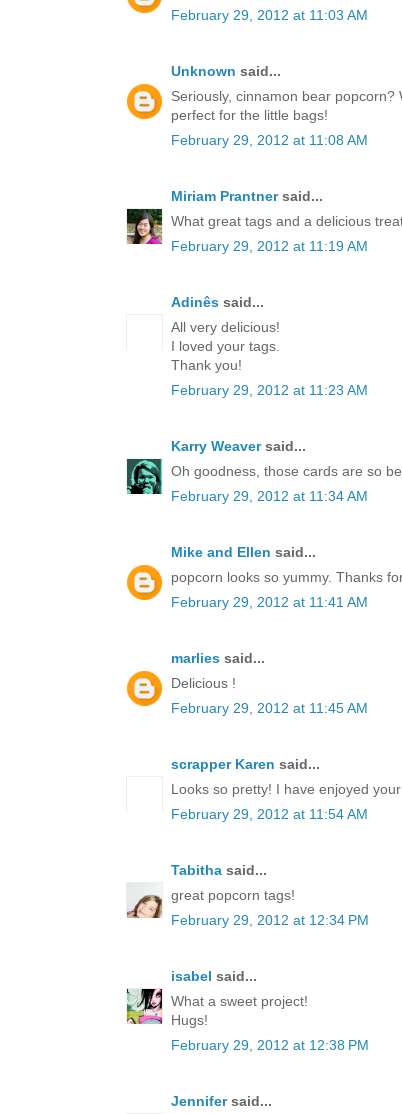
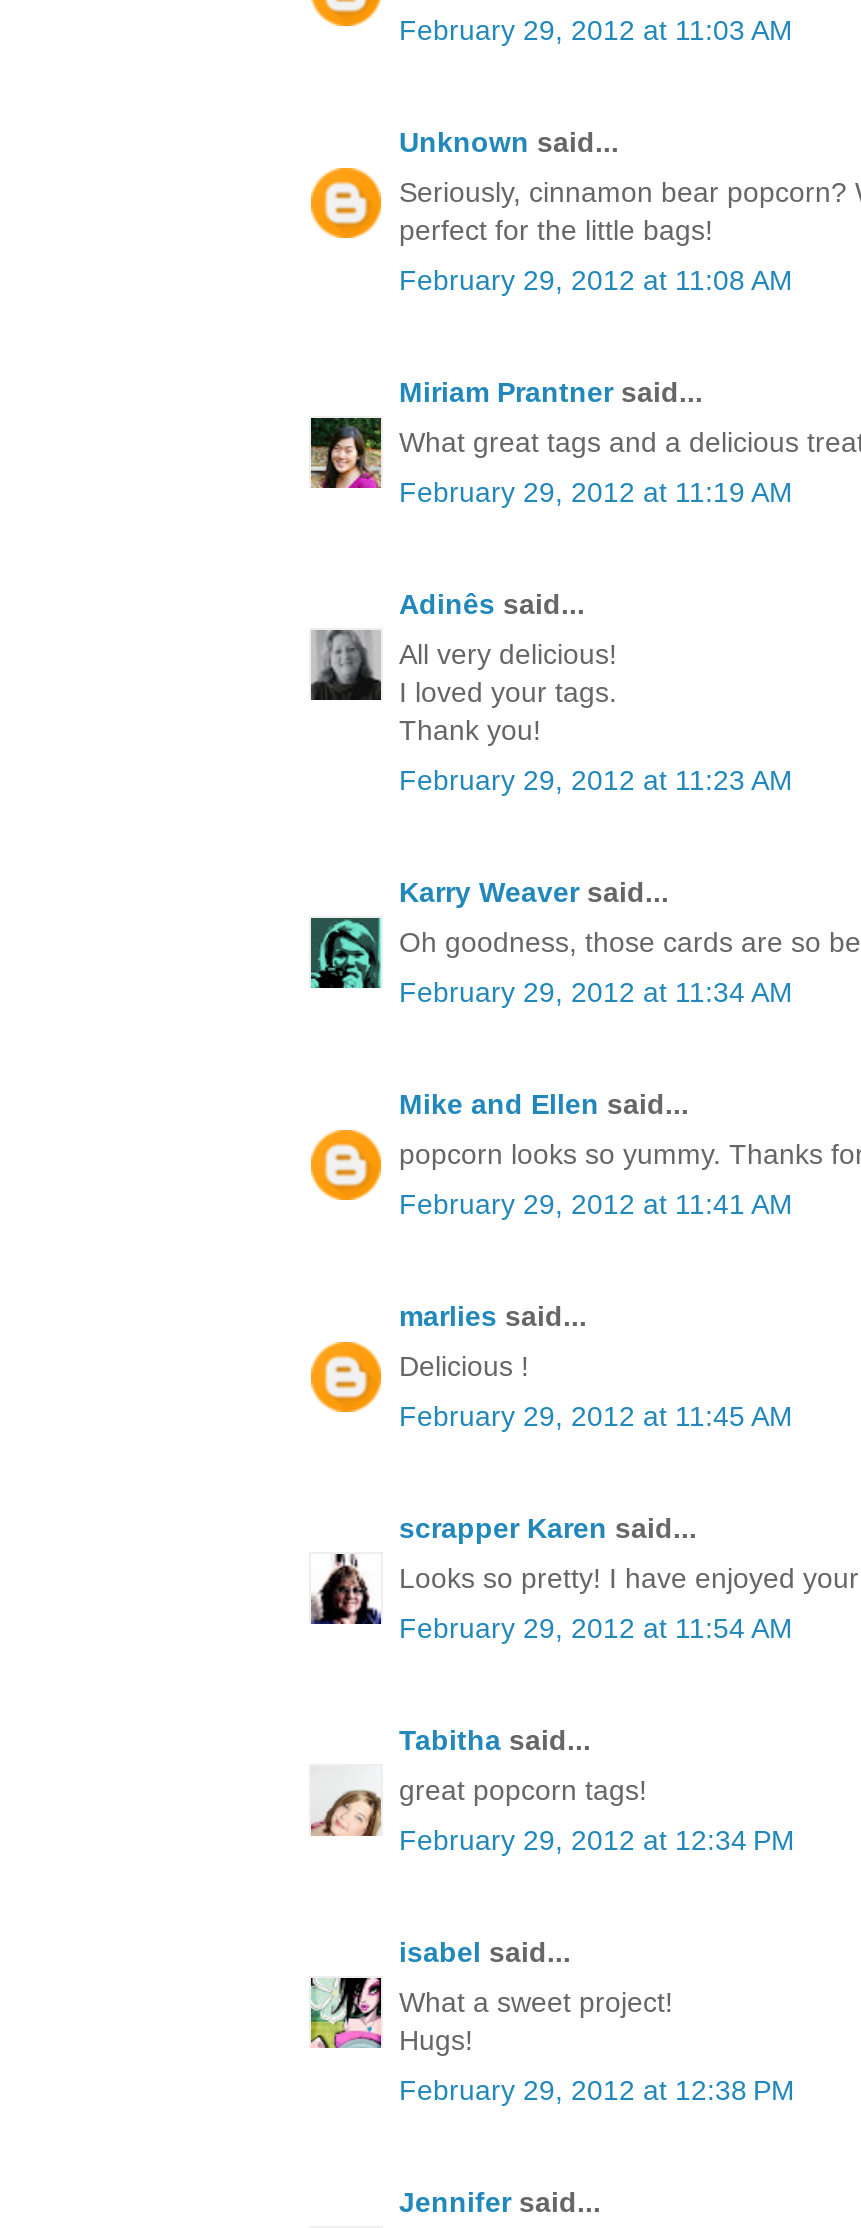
none -> [309,628,383,702] [image]
none -> [309,1552,383,1626] [image]

